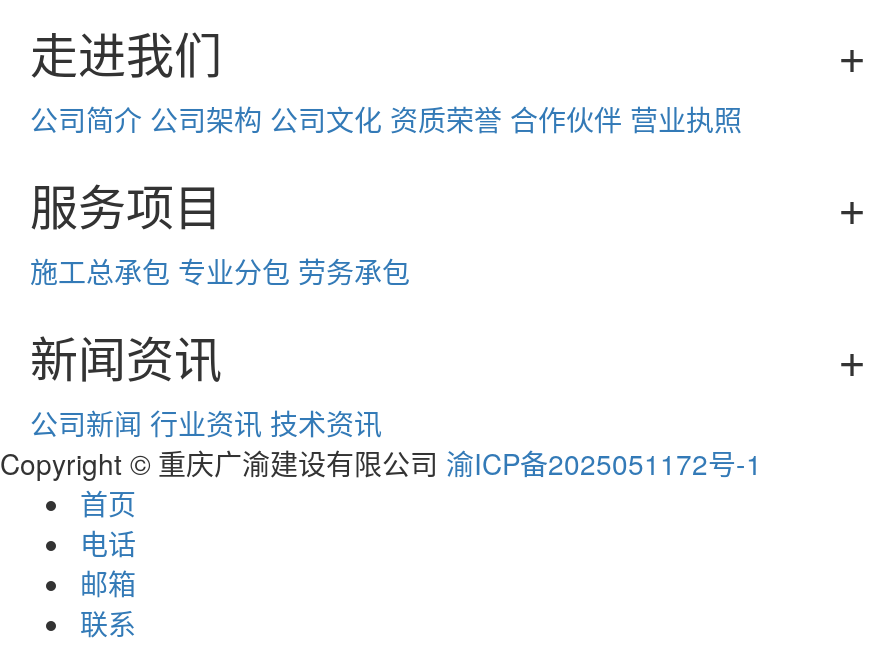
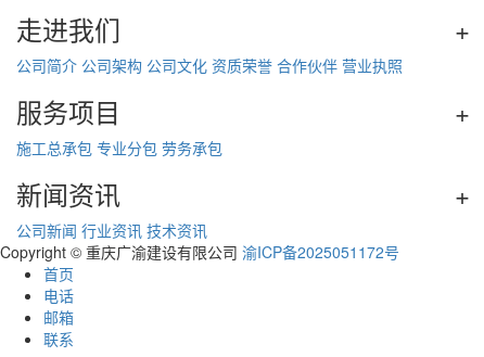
[0,444,762,484] Copyright © 重庆广渝建设有限公司渝ICP备2025051172号-1 -> [0,241,399,263] Copyright © 重庆广渝建设有限公司渝ICP备2025051172号

